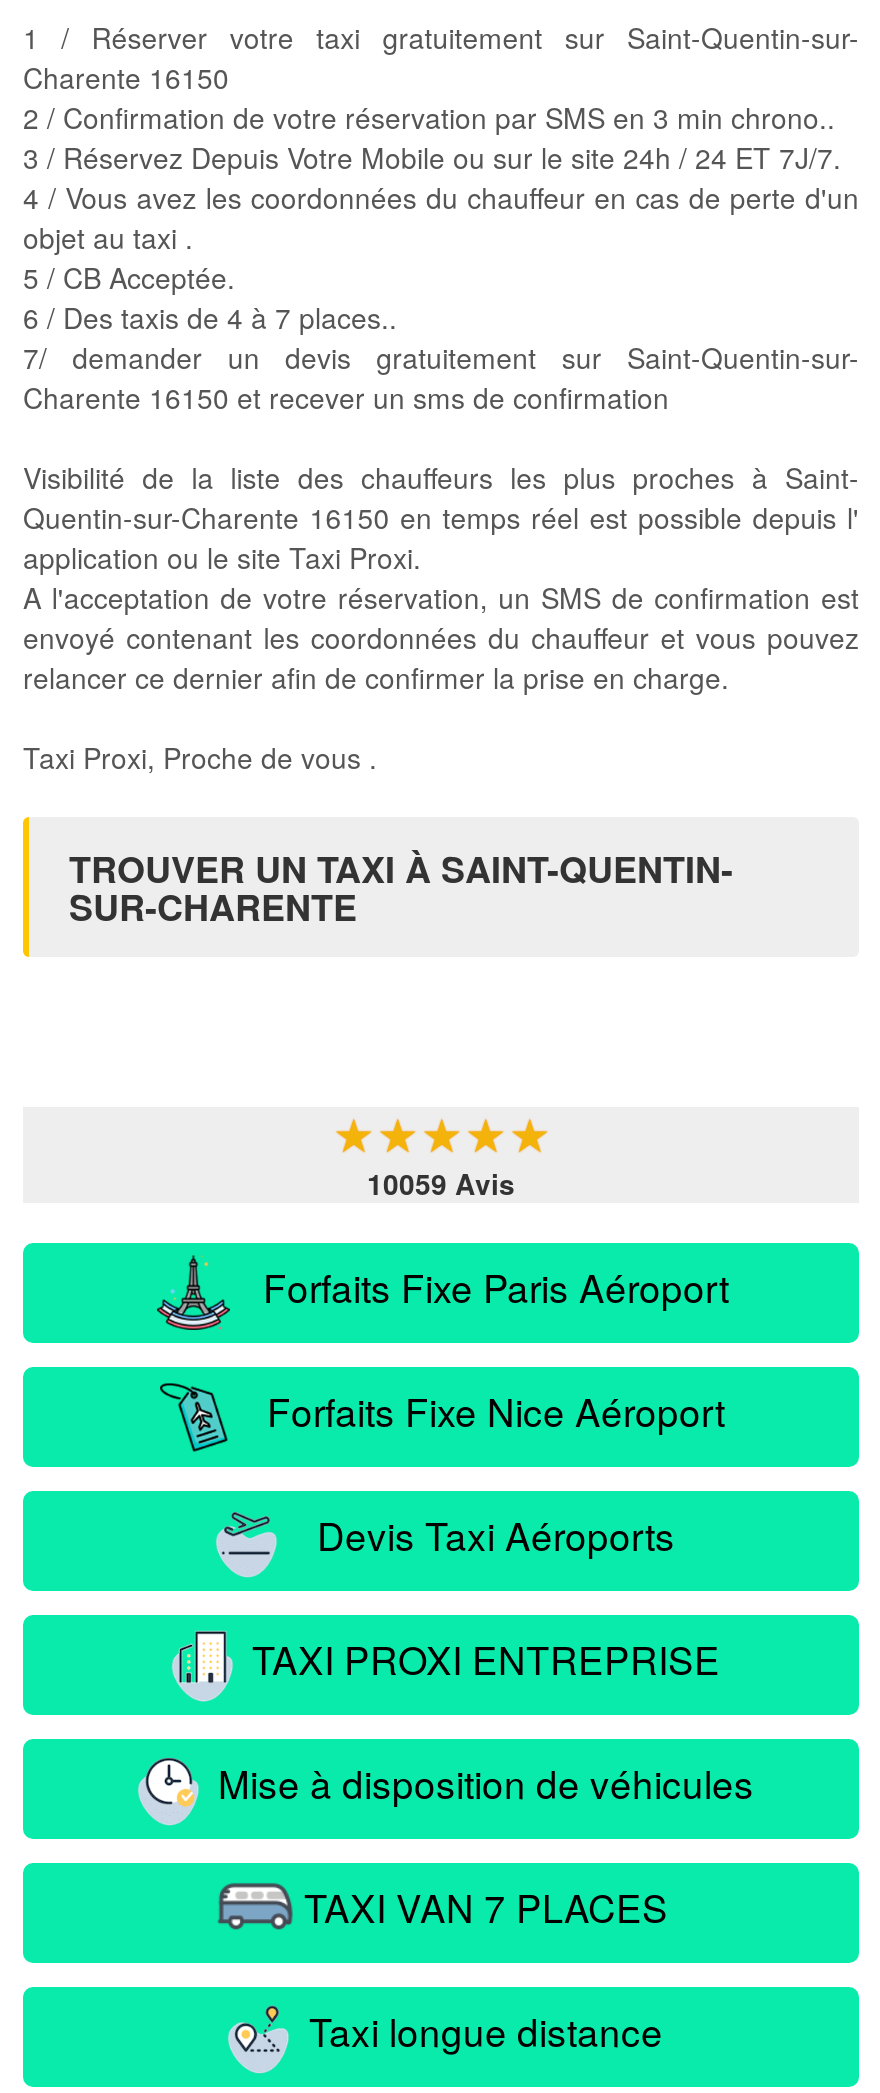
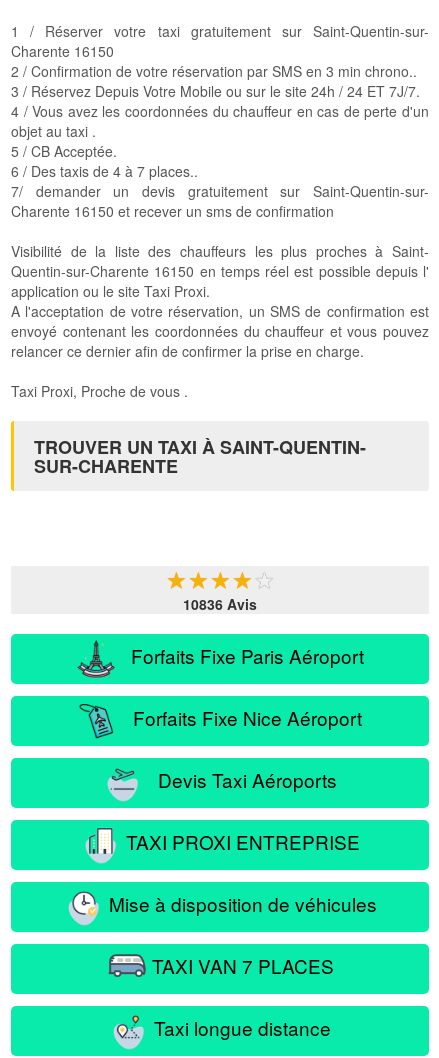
[367,1163,515,1203] 10059 Avis -> [183,594,257,614] 10836 Avis

